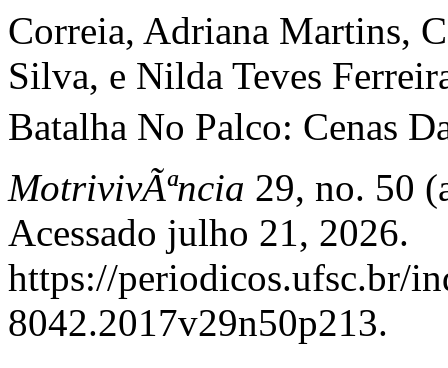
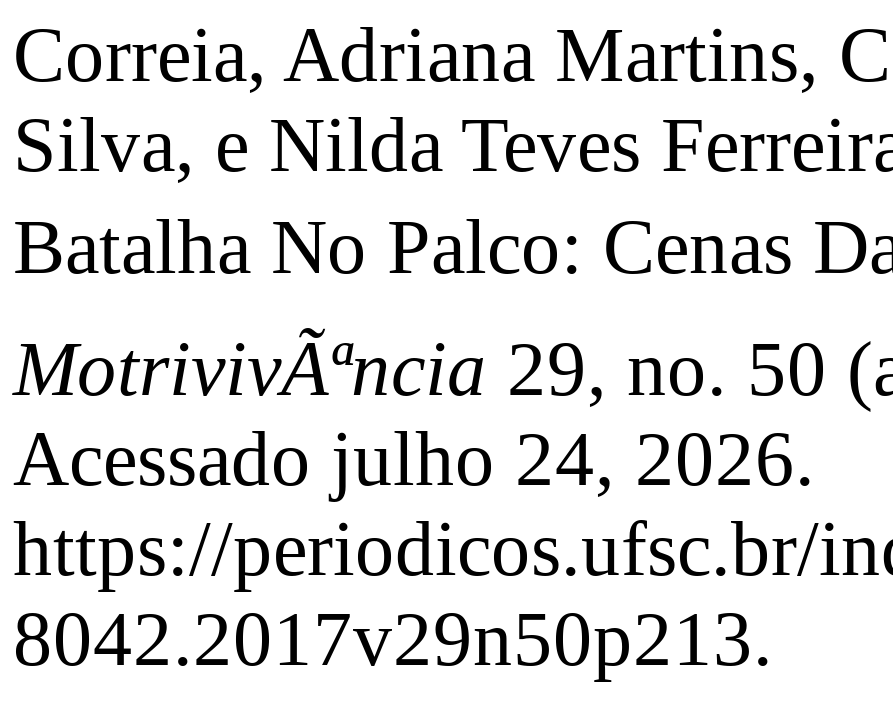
[8,211,409,254] Acessado julho 21, 2026. -> [13,415,815,501] Acessado julho 24, 2026.

